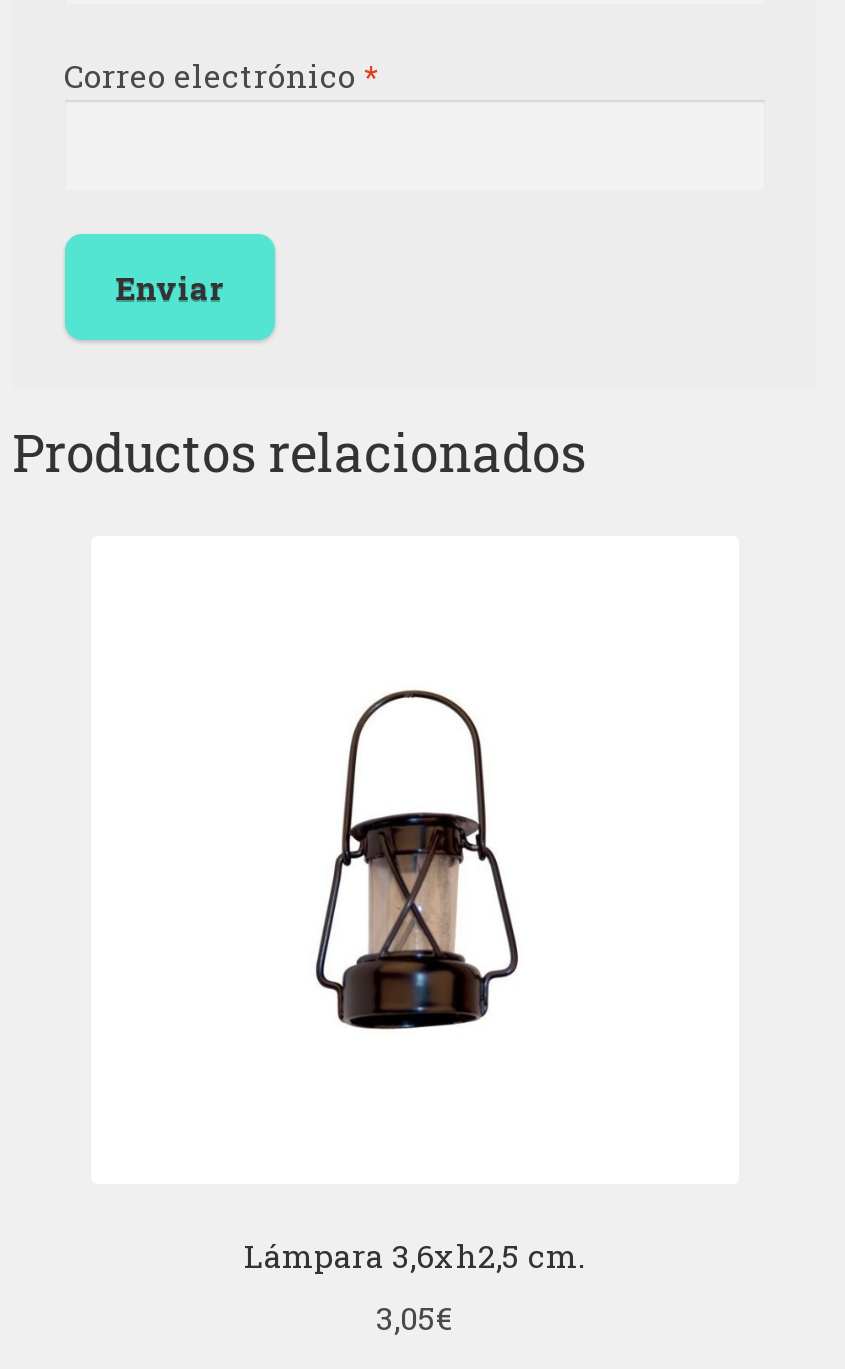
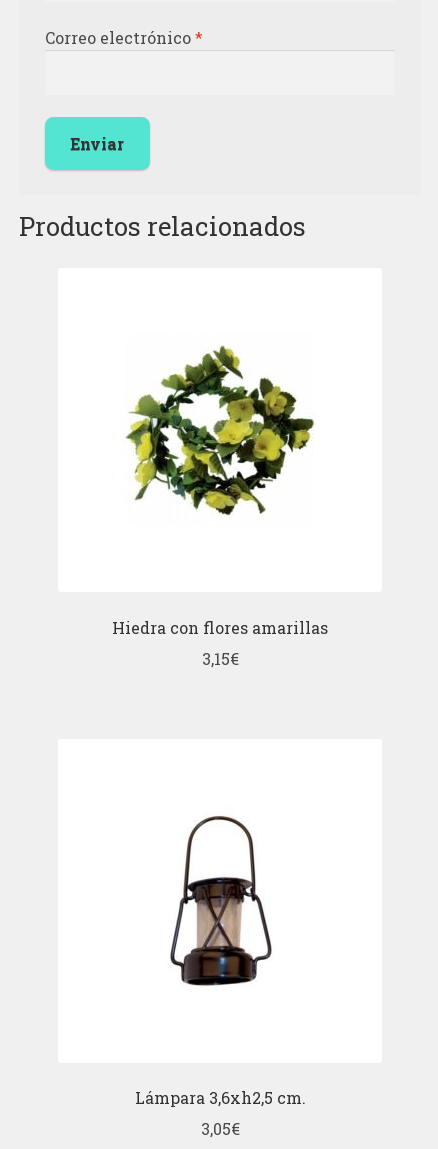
none -> [112,617,328,669] Hiedra con flores amarillas | 3,15€
none -> [126,346,315,515] [image]

